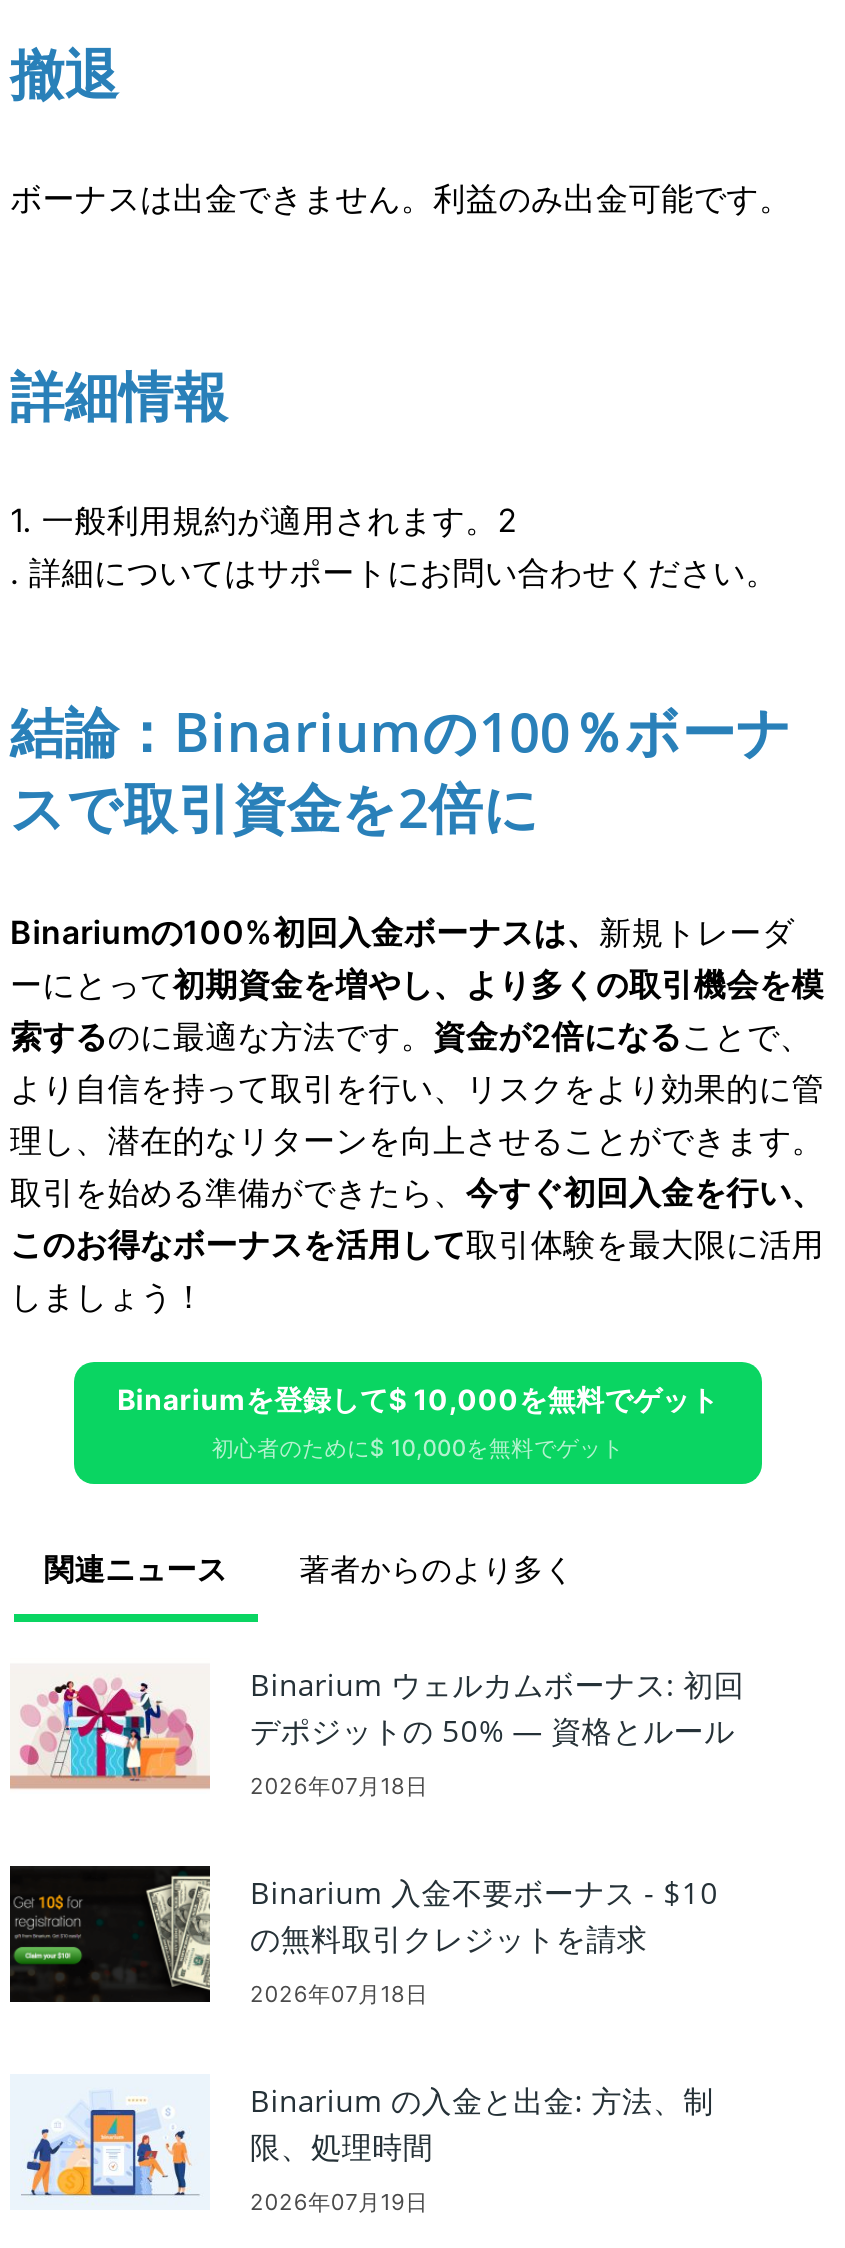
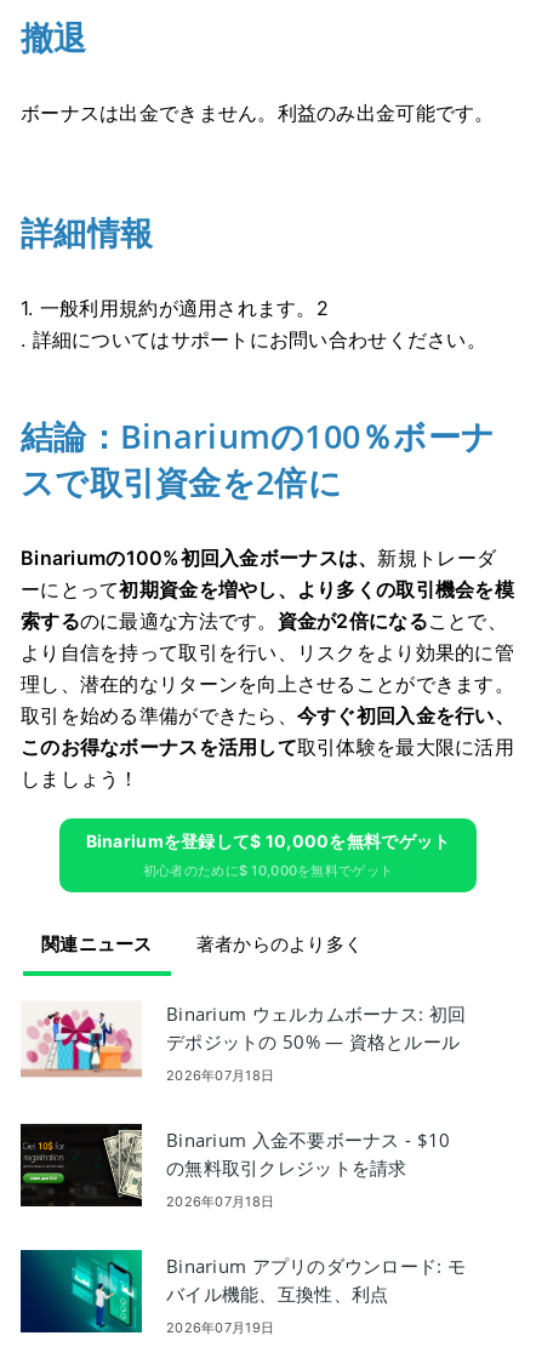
[10,2074,714,2210] [image] | Binarium の入金と出金: 方法、制 | 限、処理時間 -> [19,1249,466,1334] [image] | Binarium アプリのダウンロード: モ | バイル機能、互換性、利点

